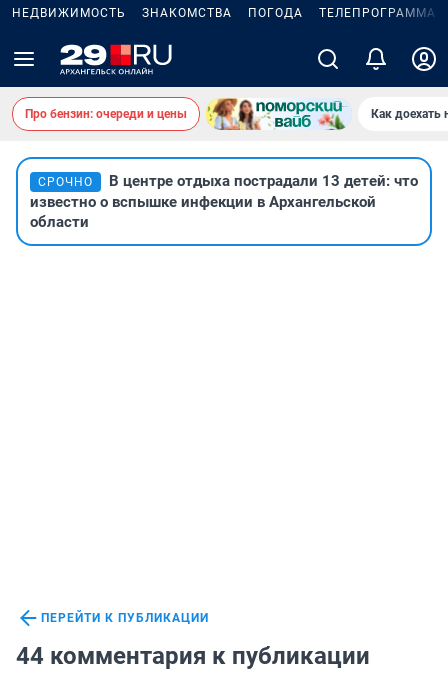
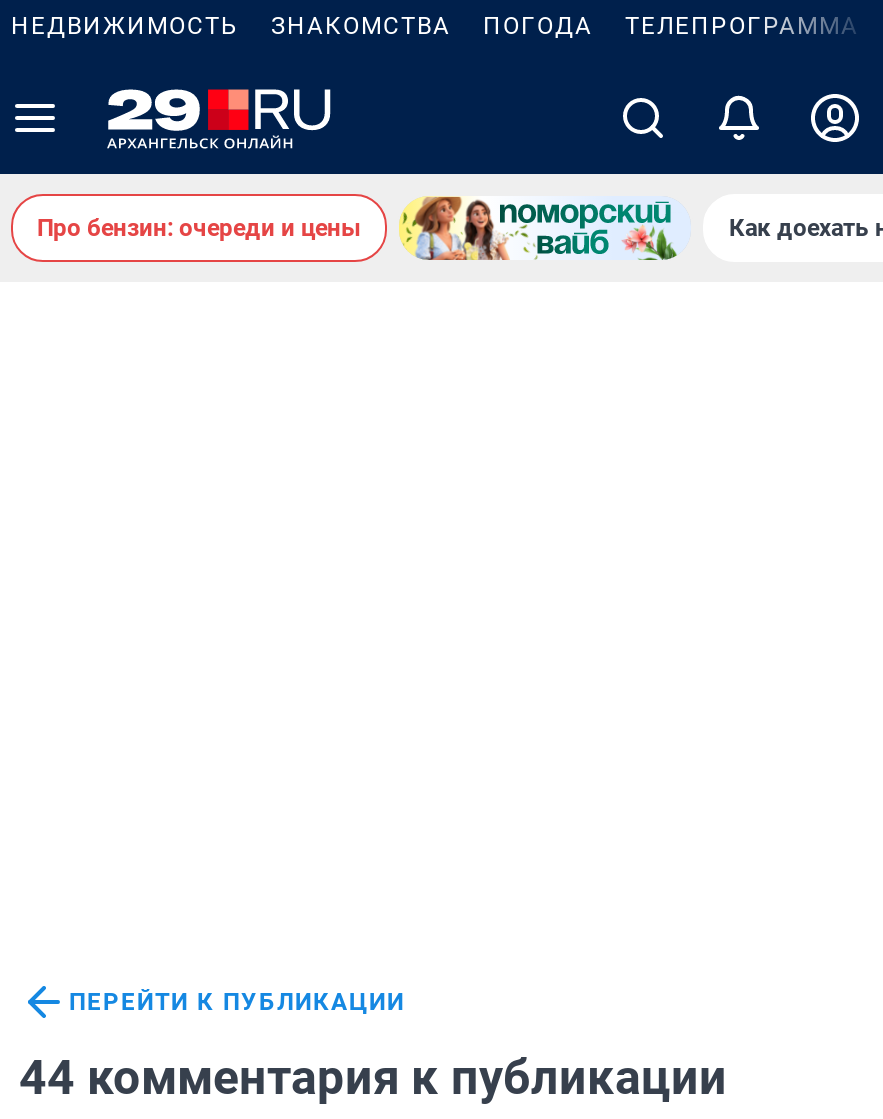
[15,156,433,247] [image] | СРОЧНО | В центре отдыха пострадали 13 детей: что | известно о вспышке инфекции в Архангельской | области -> none

